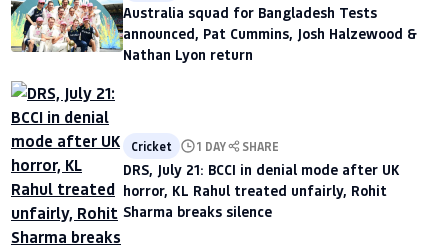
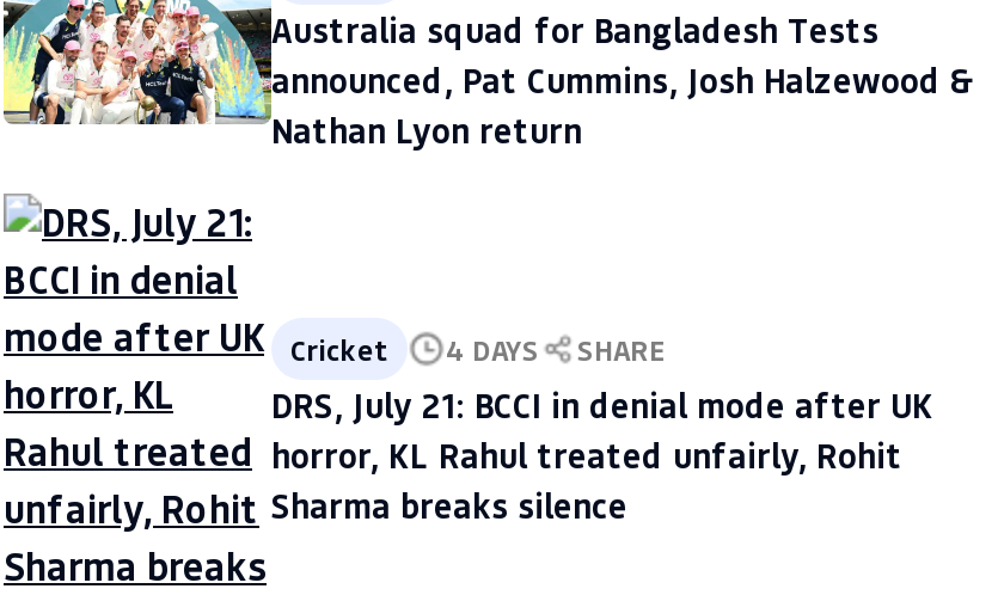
[131,138,279,154] Cricket 1 DAY SHARE -> [290,330,666,368] Cricket 4 DAYS SHARE

